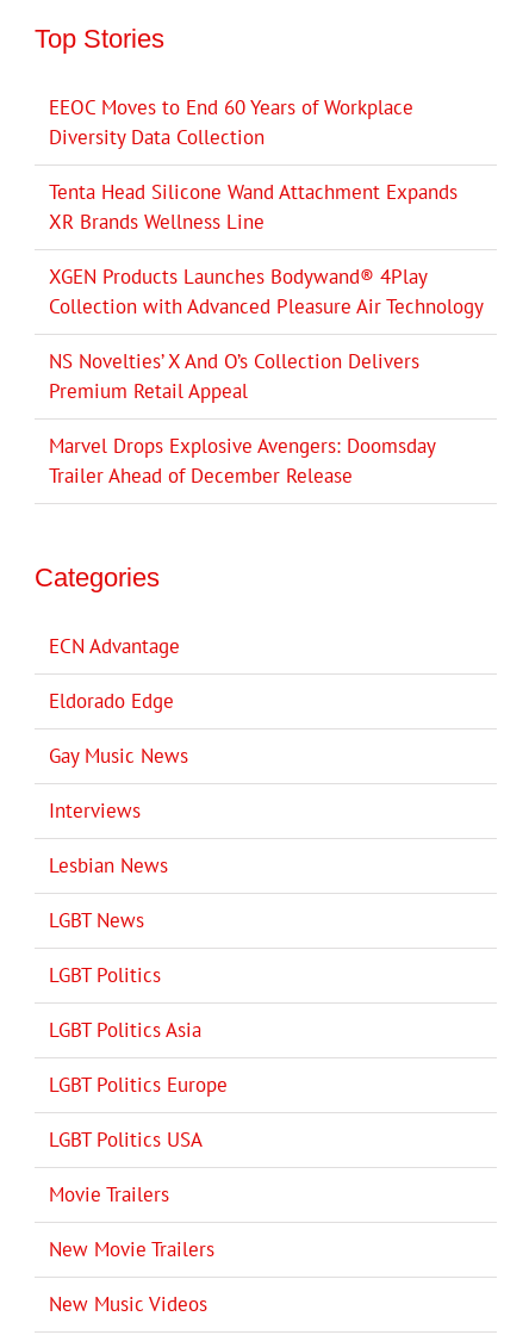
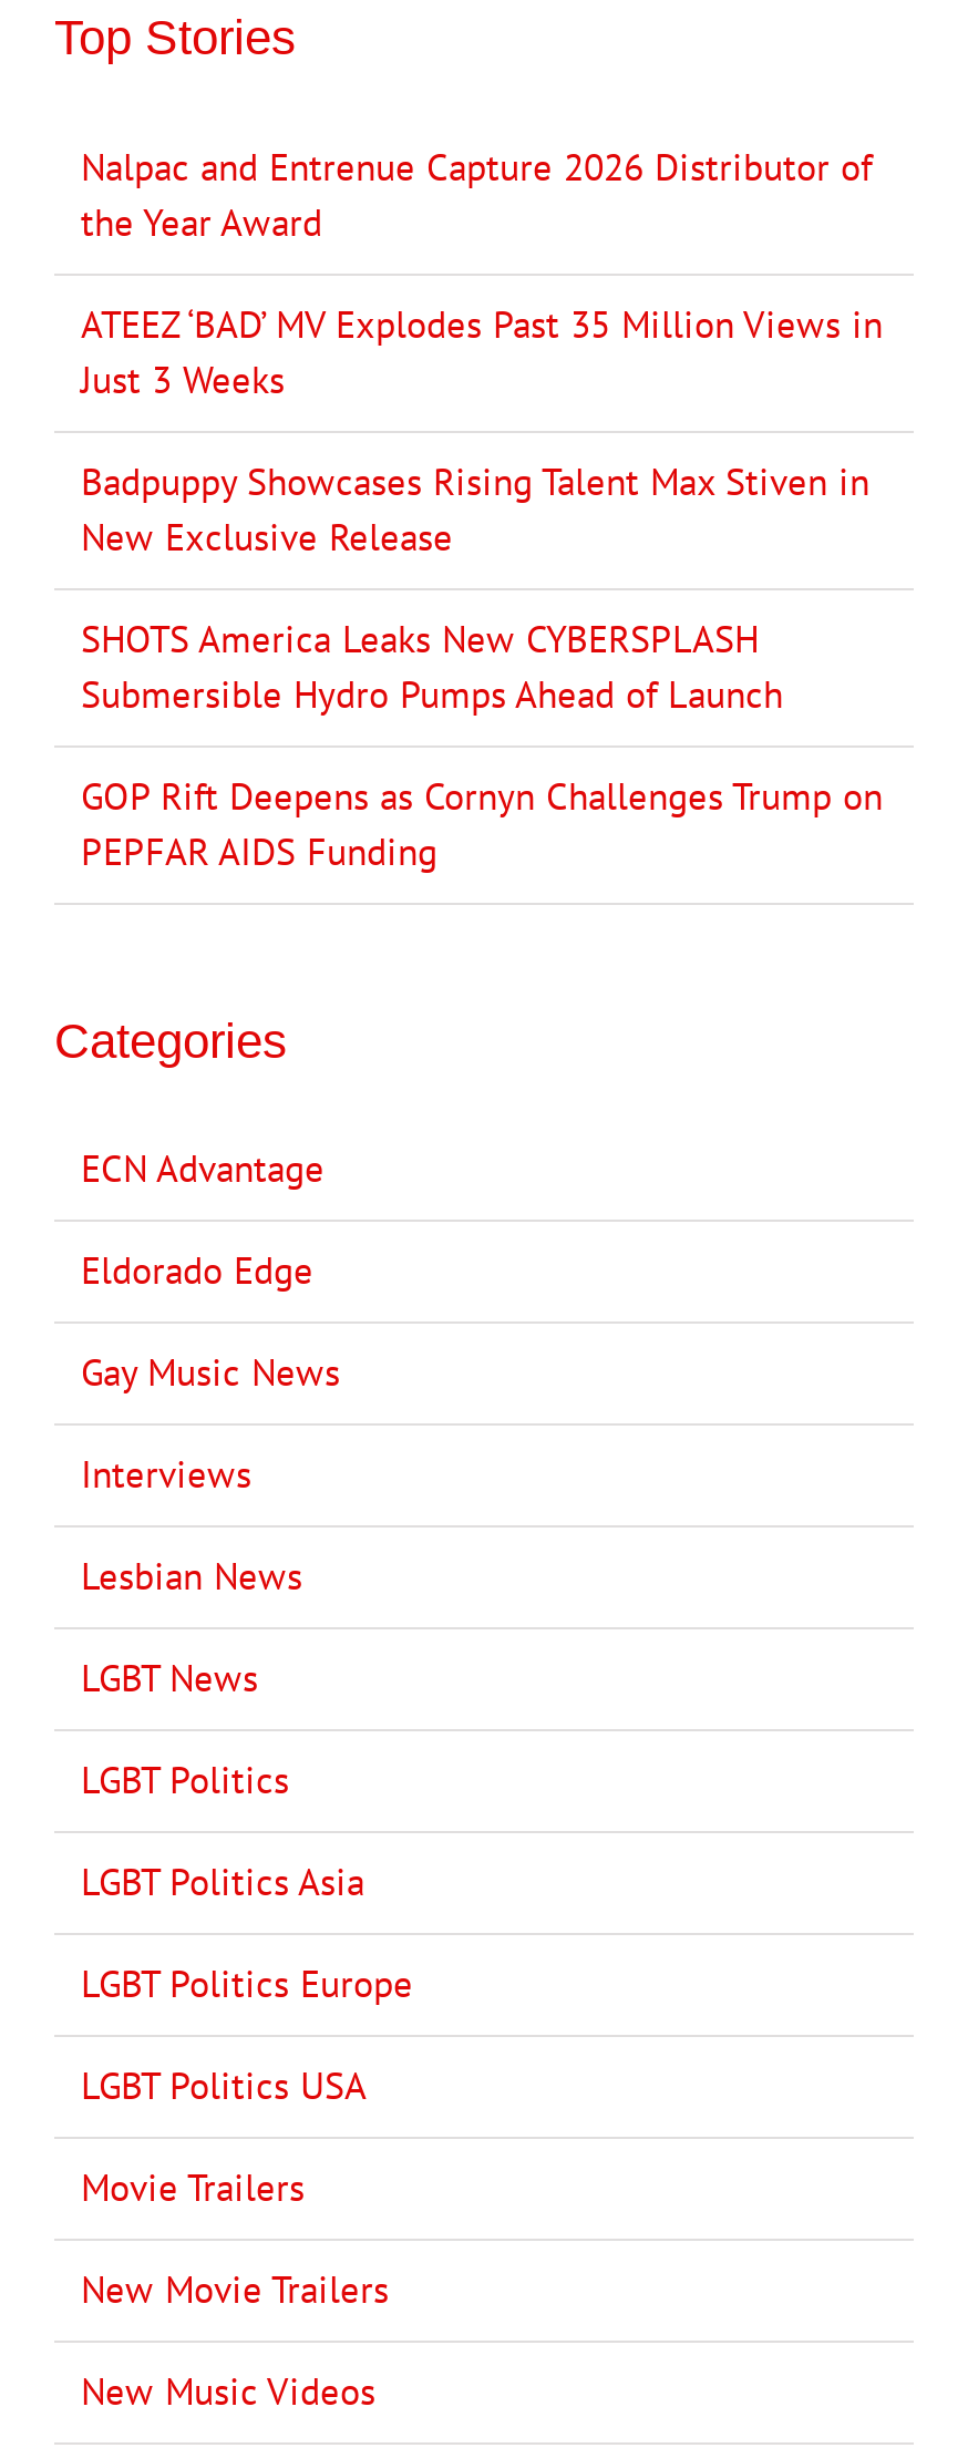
[49,94,413,150] EEOC Moves to End 60 Years of Workplace | Diversity Data Collection -> [81,143,872,247] Nalpac and Entrenue Capture 2026 Distributor of | the Year Award
[49,179,458,235] Tenta Head Silicone Wand Attachment Expands | XR Brands Wellness Line -> [81,300,883,404] ATEEZ ‘BAD’ MV Explodes Past 35 Million Views in | Just 3 Weeks
[49,263,484,319] XGEN Products Launches Bodywand® 4Play | Collection with Advanced Pleasure Air Technology -> [81,457,869,561] Badpuppy Showcases Rising Talent Max Stiven in | New Exclusive Release
[49,348,419,404] NS Novelties’ X And O’s Collection Delivers | Premium Retail Appeal -> [81,615,783,719] SHOTS America Leaks New CYBERSPLASH | Submersible Hydro Pumps Ahead of Launch
[49,433,435,489] Marvel Drops Explosive Avengers: Doomsday | Trailer Ahead of December Release -> [81,772,883,876] GOP Rift Deepens as Cornyn Challenges Trump on | PEPFAR AIDS Funding

